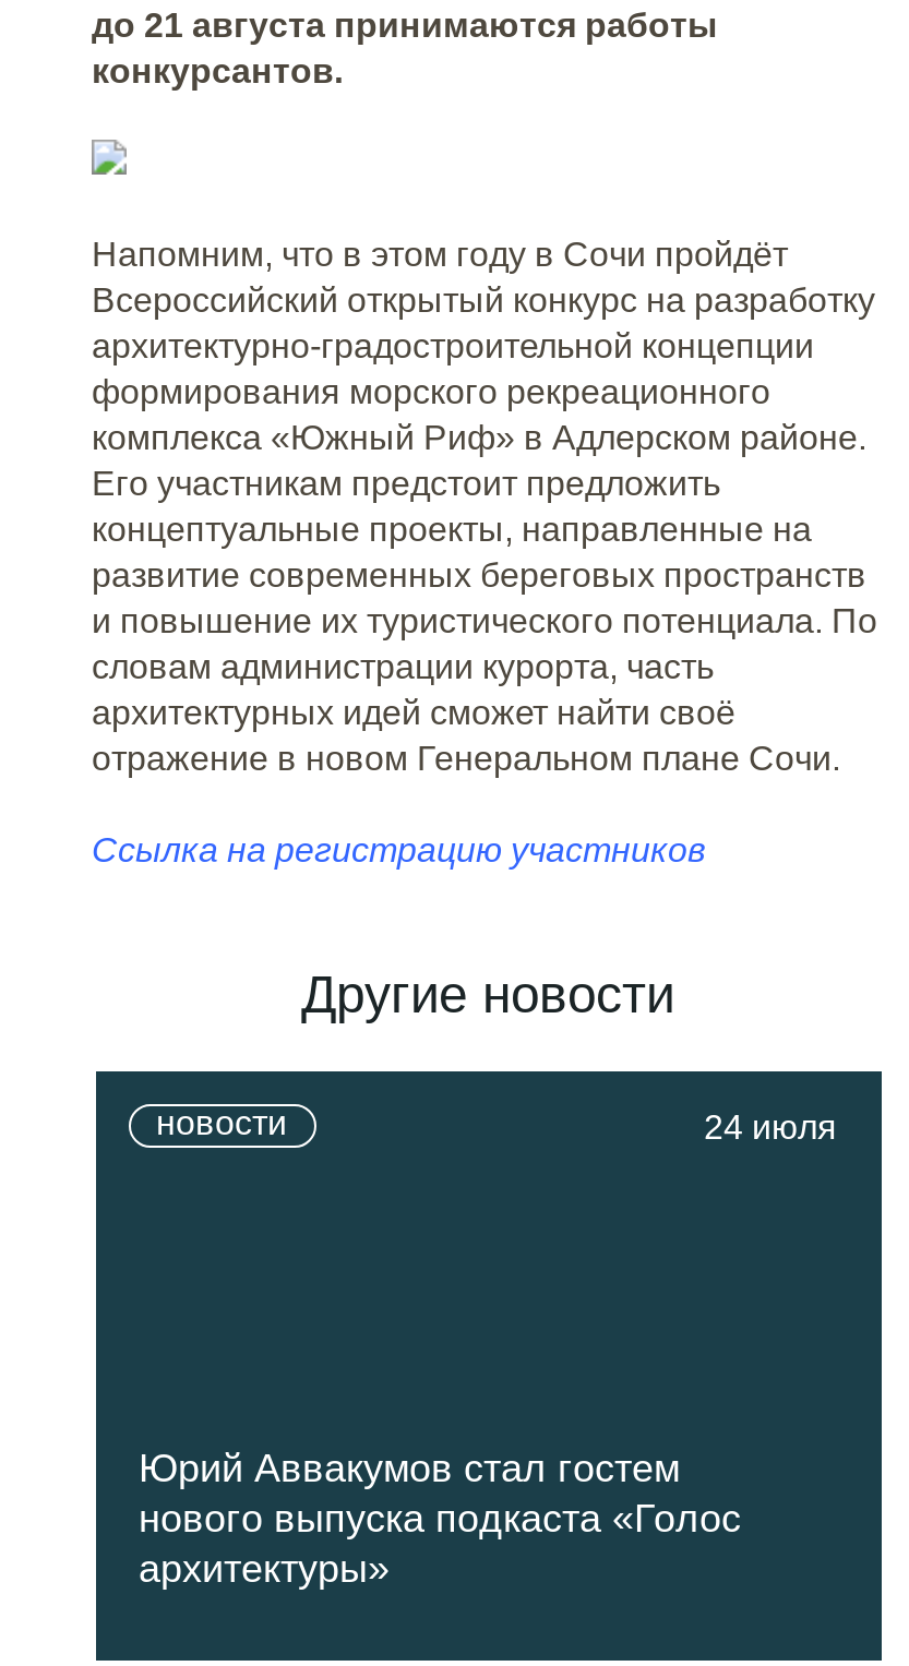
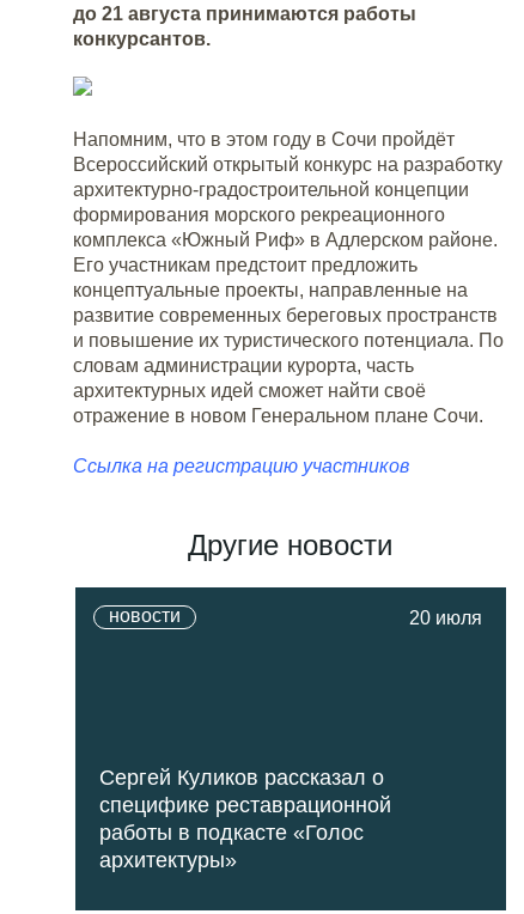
[704,1108,837,1146] 24 июля -> [409,608,482,628] 20 июля
[139,1447,741,1541] Юрий Аввакумов стал гостем | нового выпуска подкаста «Голос -> [99,766,391,845] Сергей Куликов рассказал о | специфике реставрационной | работы в подкасте «Голос

